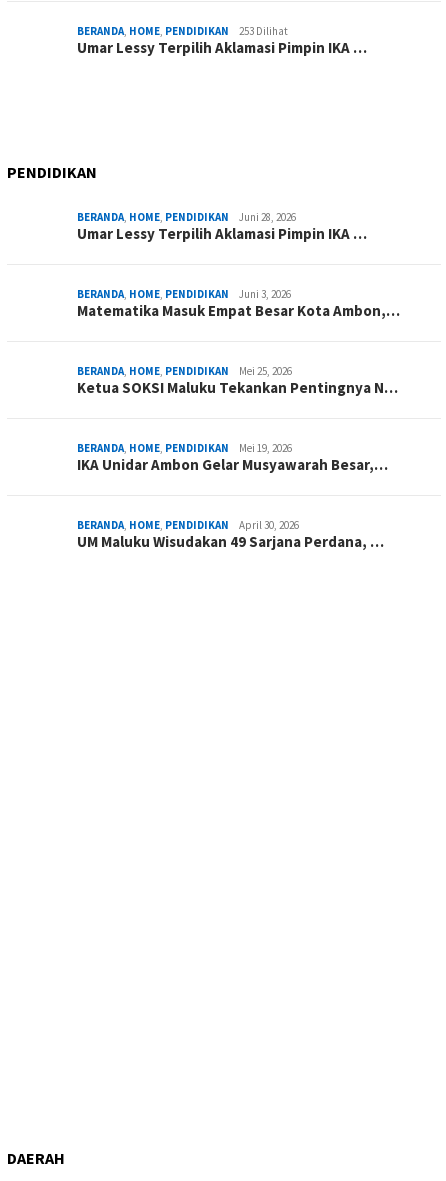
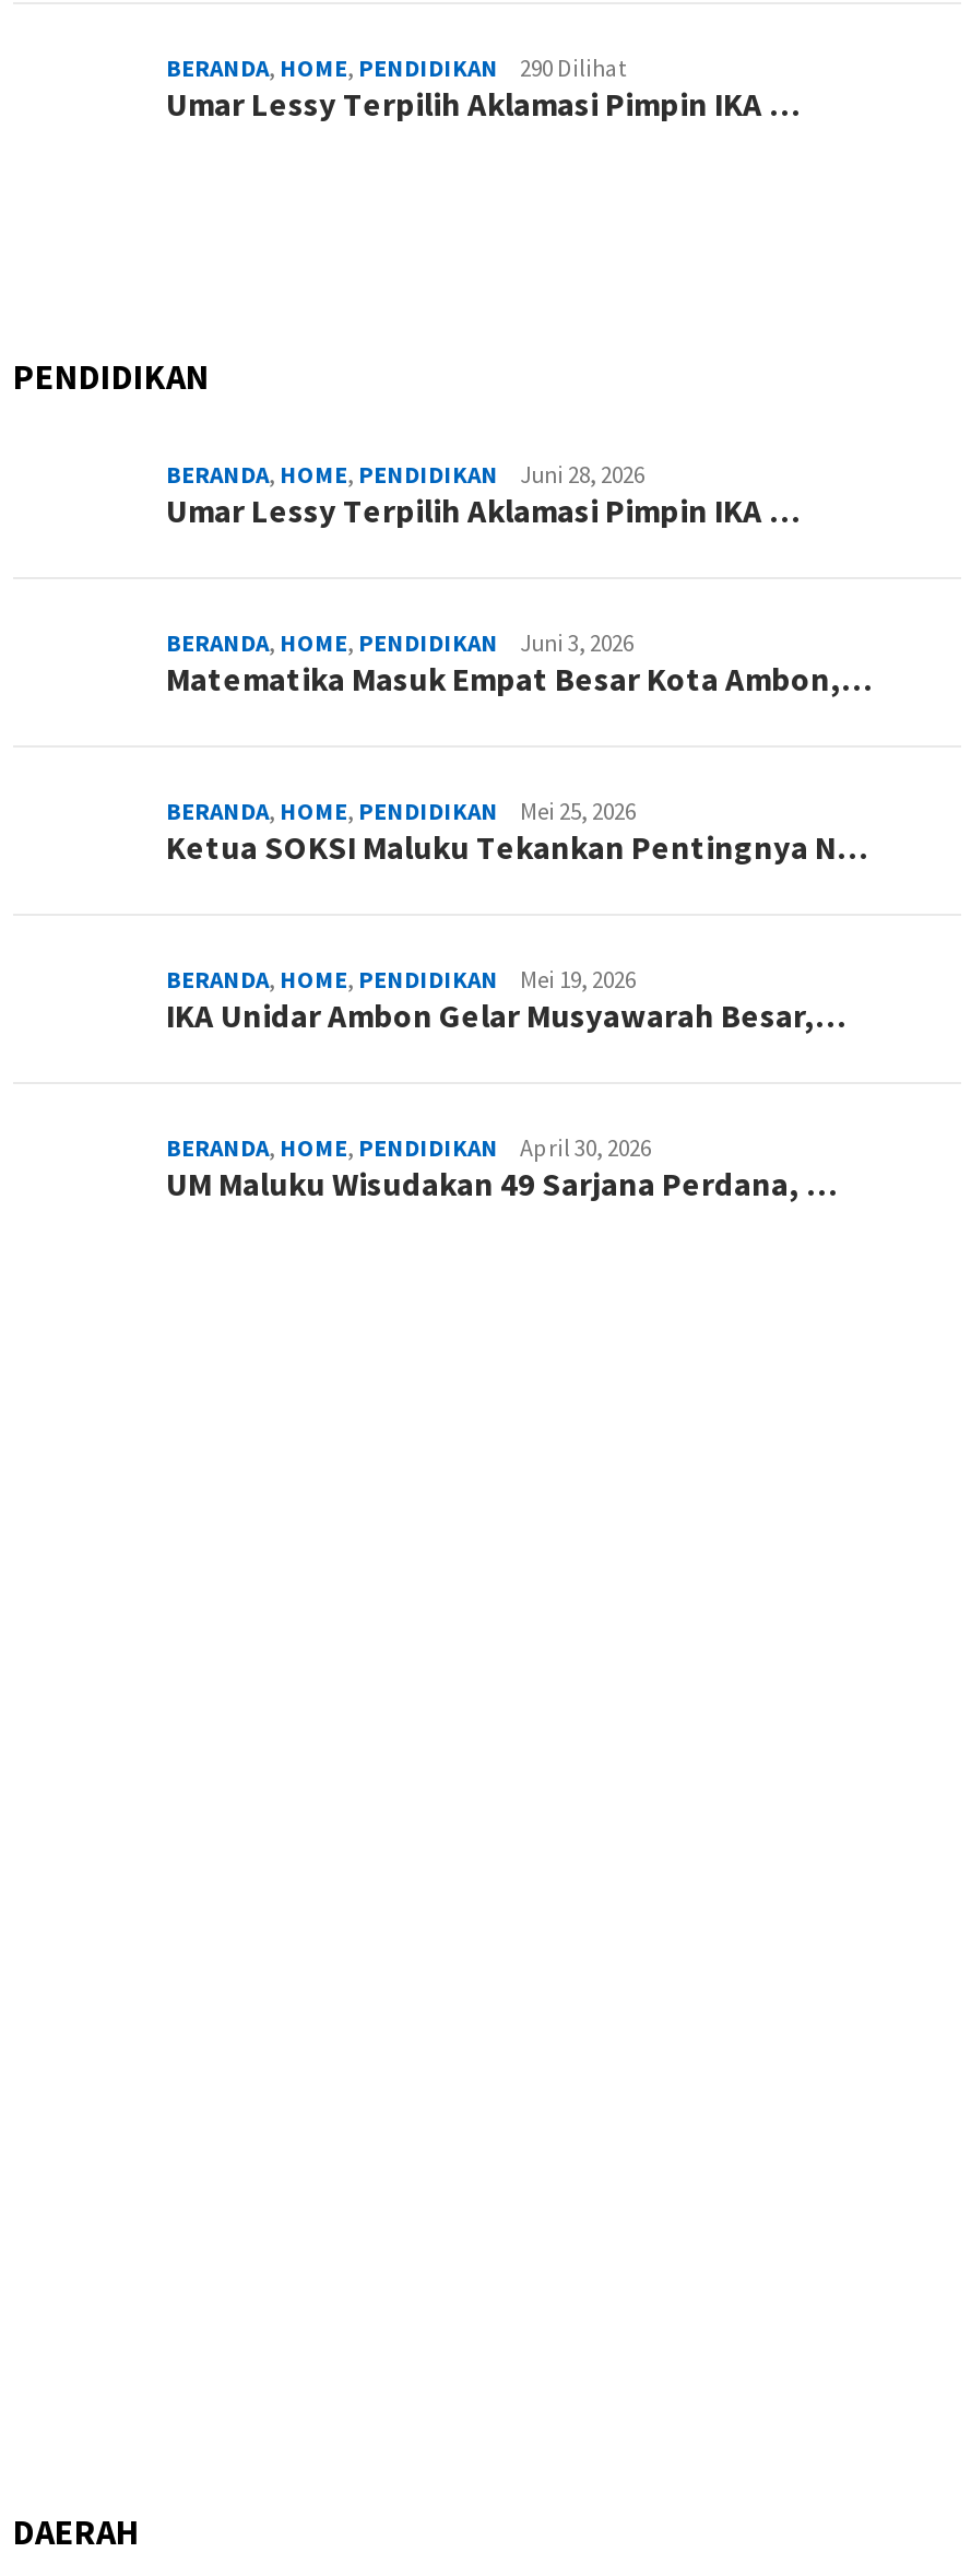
[77,24,288,38] BERANDA, HOME, PENDIDIKAN 253 Dilihat -> [166,52,627,83] BERANDA, HOME, PENDIDIKAN 290 Dilihat

